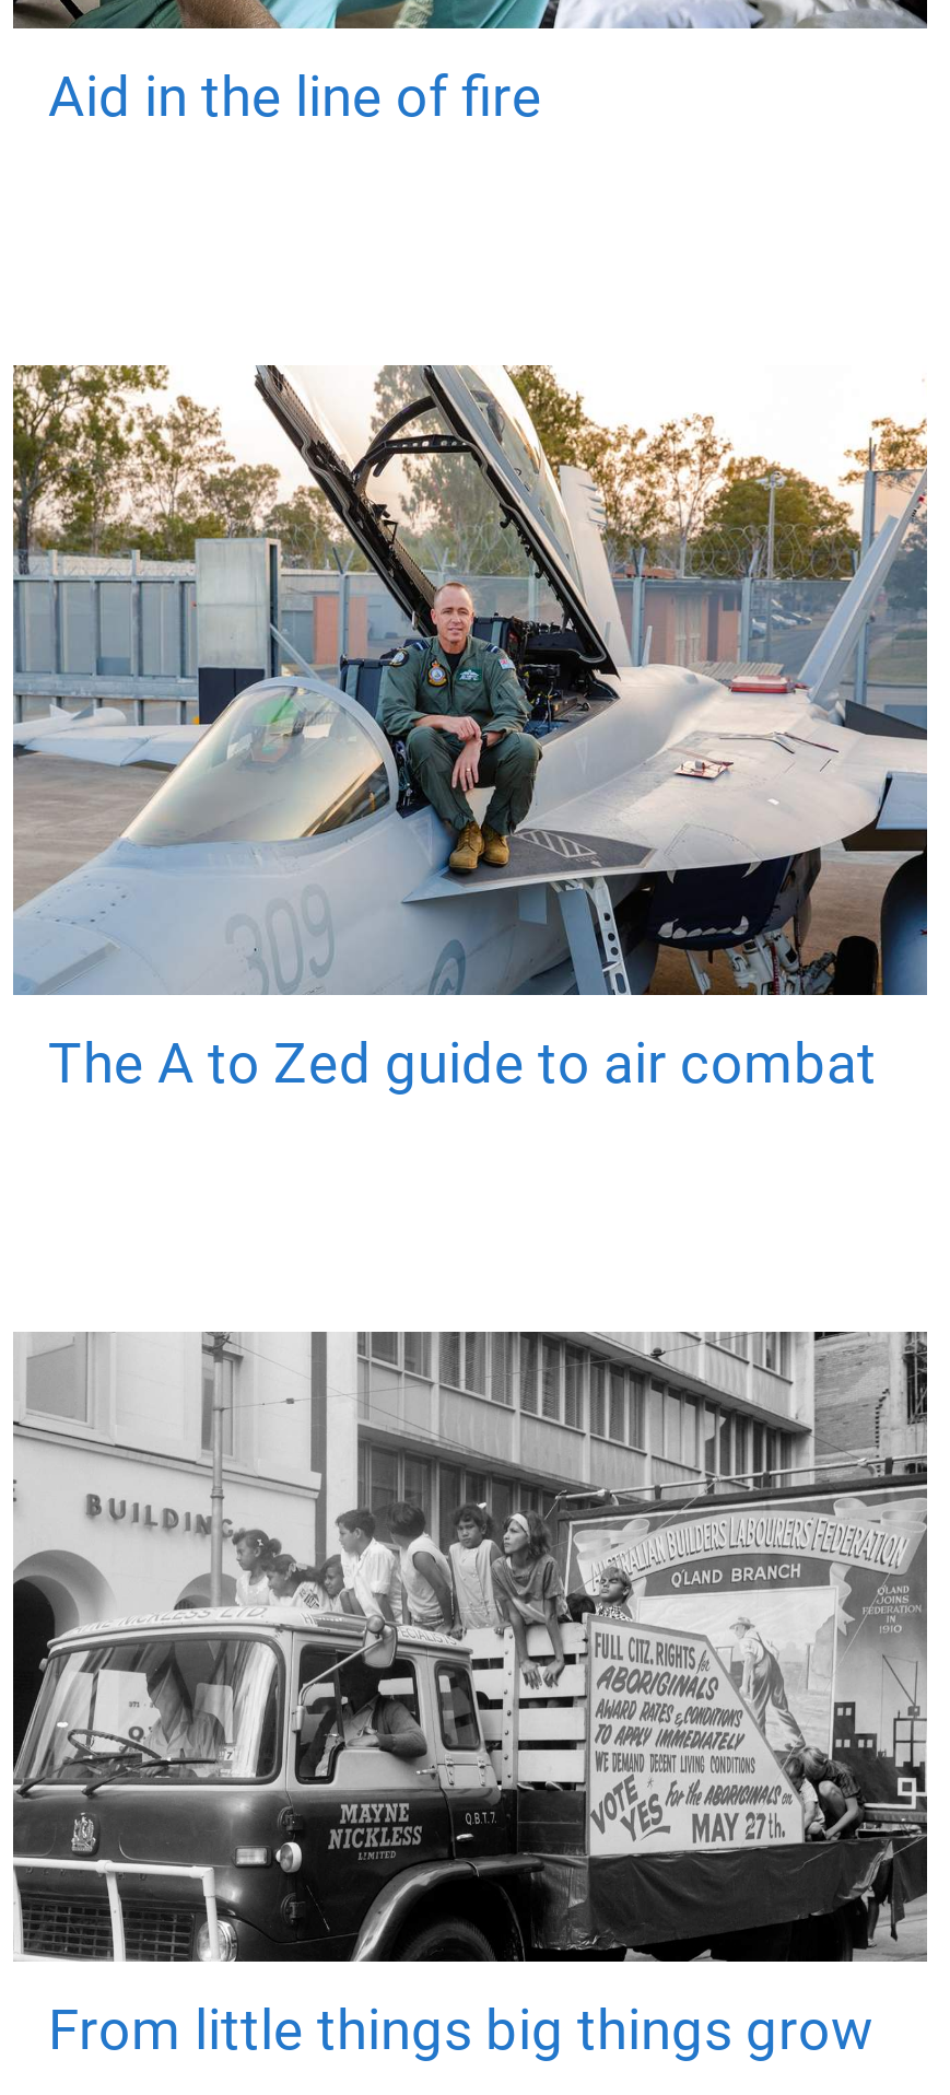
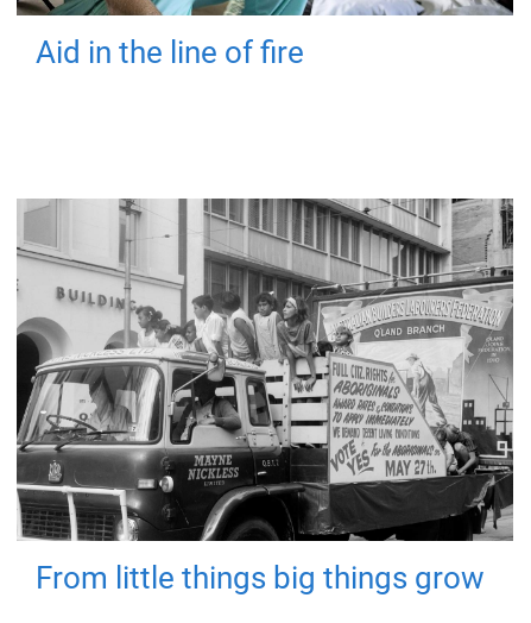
[11,363,927,1096] [image] | The A to Zed guide to air combat -> none

